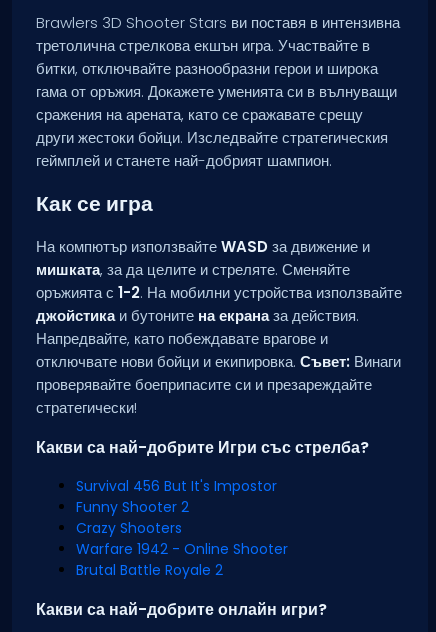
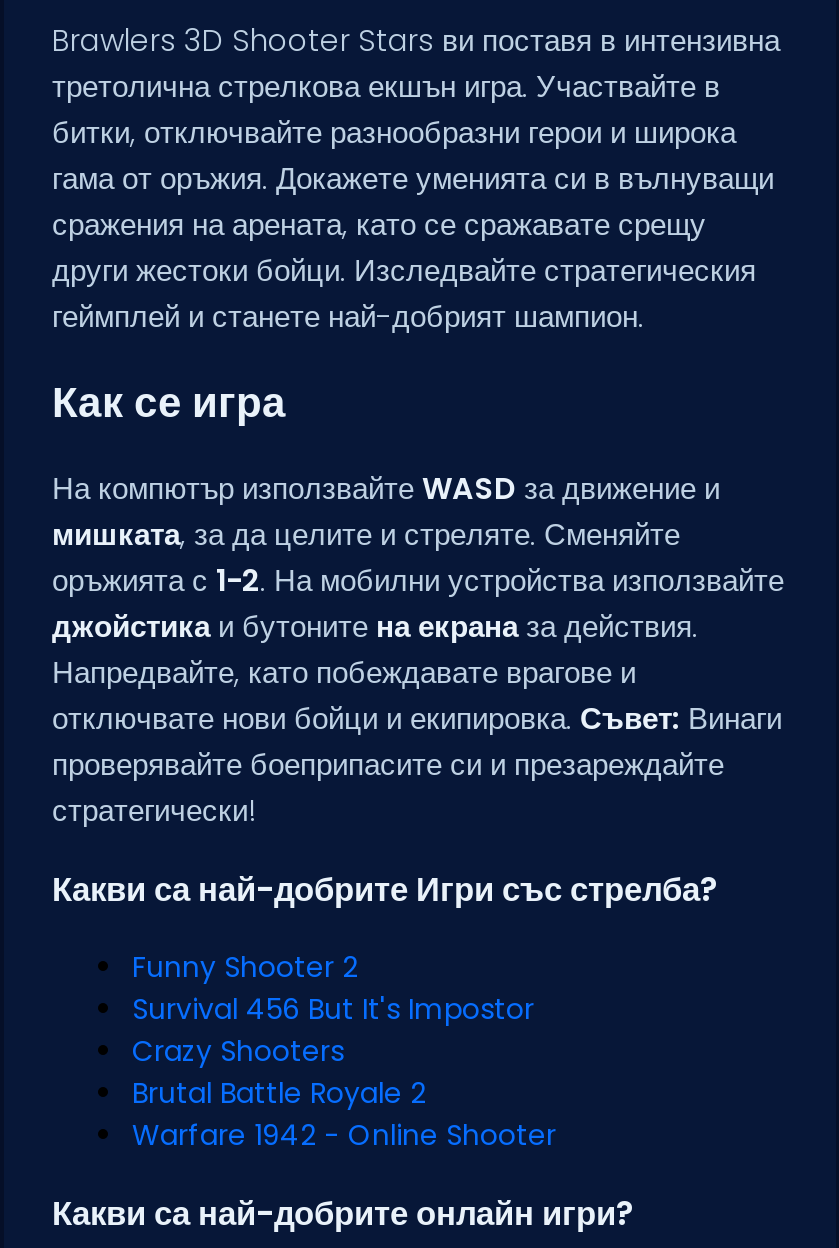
moved [76,476,277,496] -> [132,989,534,1029]: Survival 456 But It's Impostor
moved [76,497,189,517] -> [132,947,358,987]: Funny Shooter 2
moved [76,539,288,559] -> [132,1115,556,1155]: Warfare 1942 - Online Shooter
moved [76,560,223,580] -> [132,1073,426,1113]: Brutal Battle Royale 2

